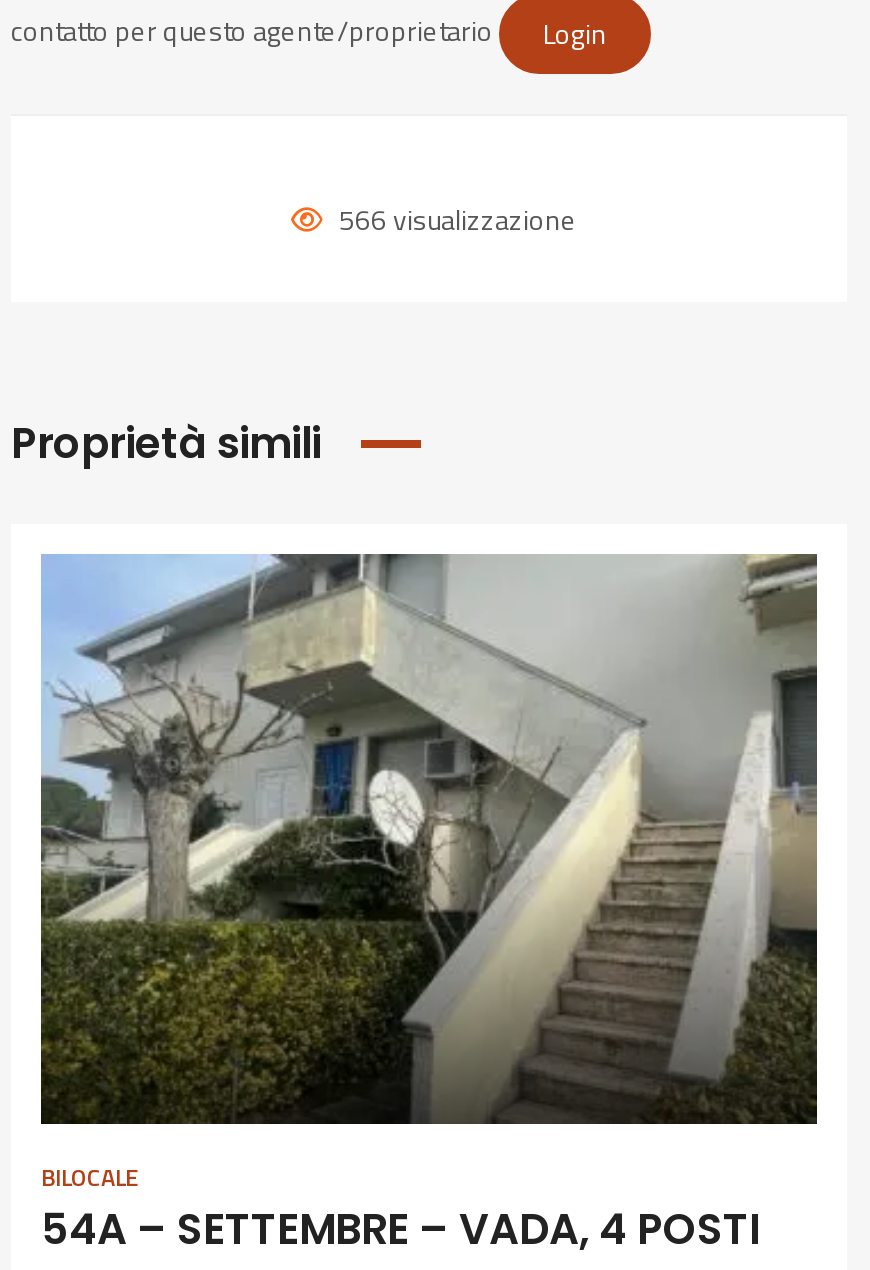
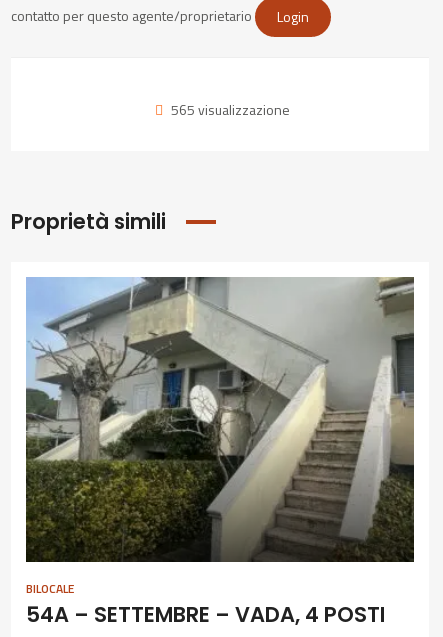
[333,198,577,240] 566 visualizzazione -> [168,99,290,120] 565 visualizzazione

